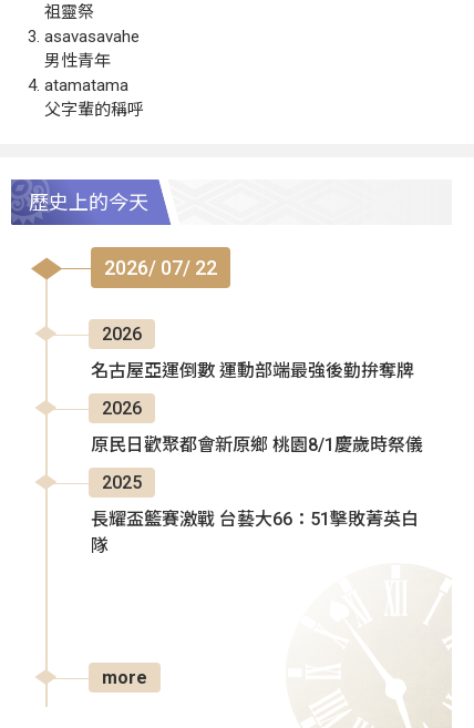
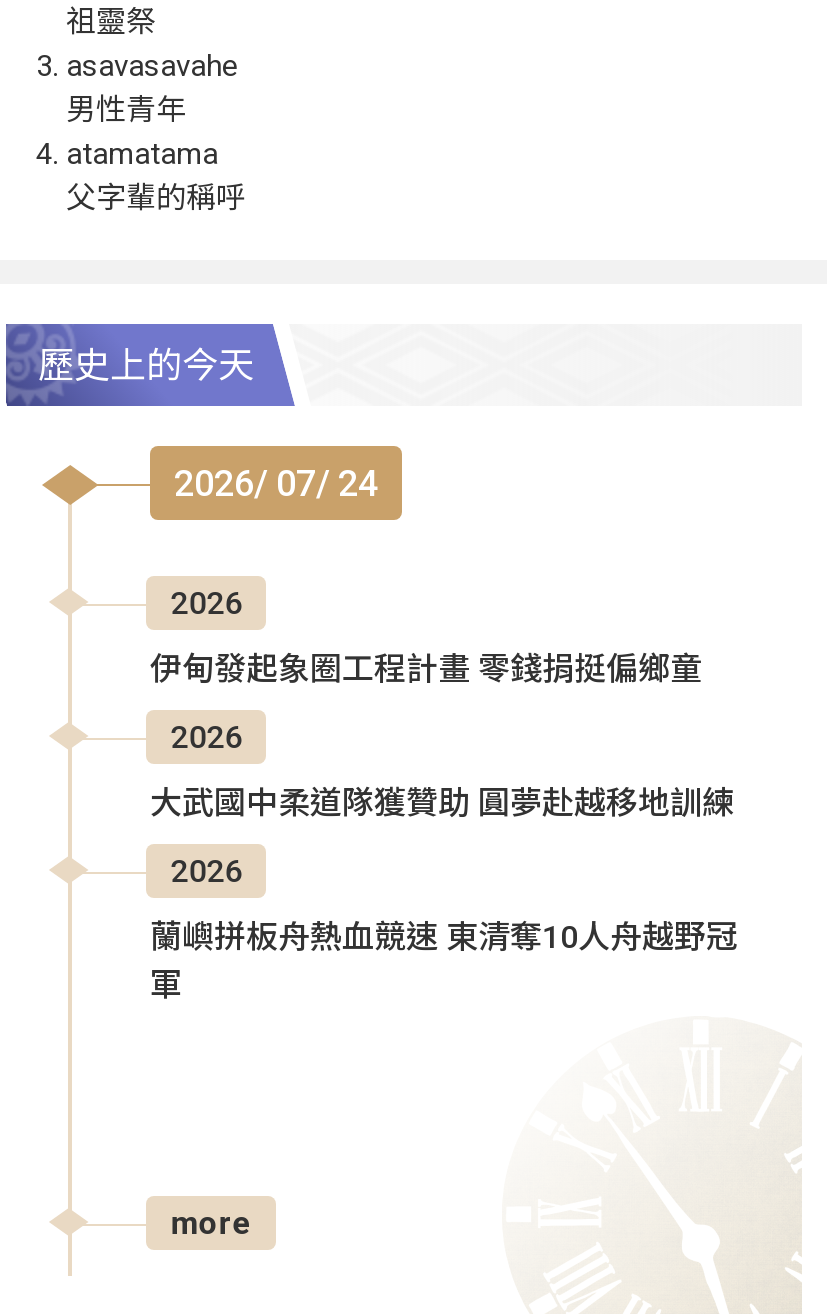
[104,256,217,279] 2026/ 07/ 22 -> [174,462,378,504] 2026/ 07/ 24
[91,360,414,381] 名古屋亞運倒數 運動部端最強後勤拚奪牌 -> [150,650,702,688] 伊甸發起象圈工程計畫 零錢捐挺偏鄉童
[91,434,423,455] 原民日歡聚都會新原鄉 桃園8/1慶歲時祭儀 -> [150,784,734,822] 大武國中柔道隊獲贊助 圓夢赴越移地訓練
[102,472,142,493] 2025 -> [170,852,242,890] 2026
[91,509,419,556] 長耀盃籃賽激戰 台藝大66：51擊敗菁英白 | 隊 -> [150,918,738,1004] 蘭嶼拼板舟熱血競速 東清奪10人舟越野冠 | 軍

